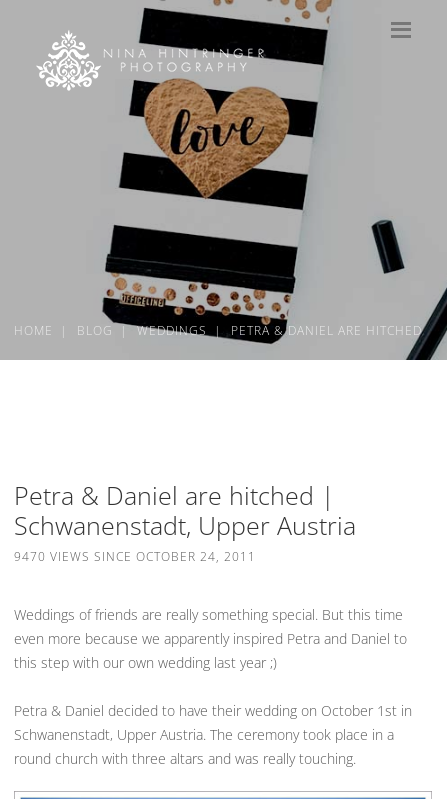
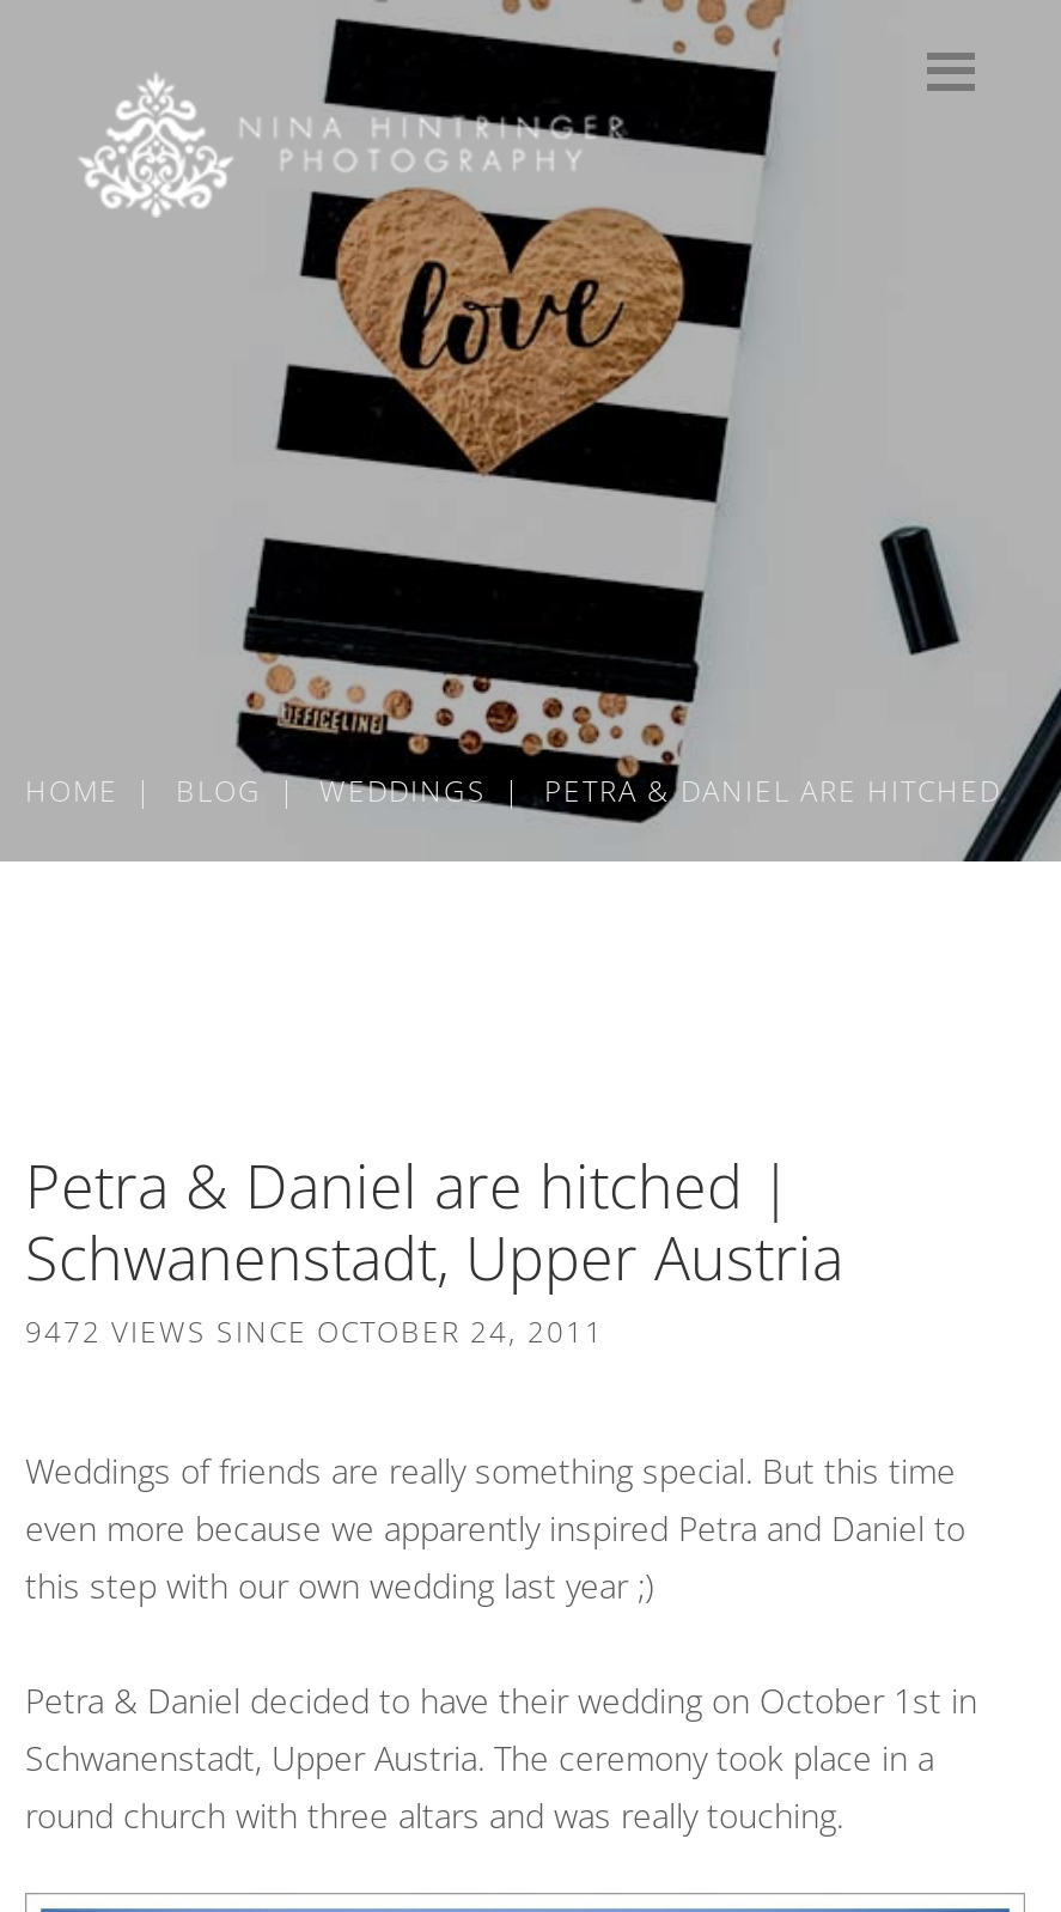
[14,548,256,565] 9470 VIEWS SINCE OCTOBER 24, 2011 -> [25,1311,604,1352] 9472 VIEWS SINCE OCTOBER 24, 2011

